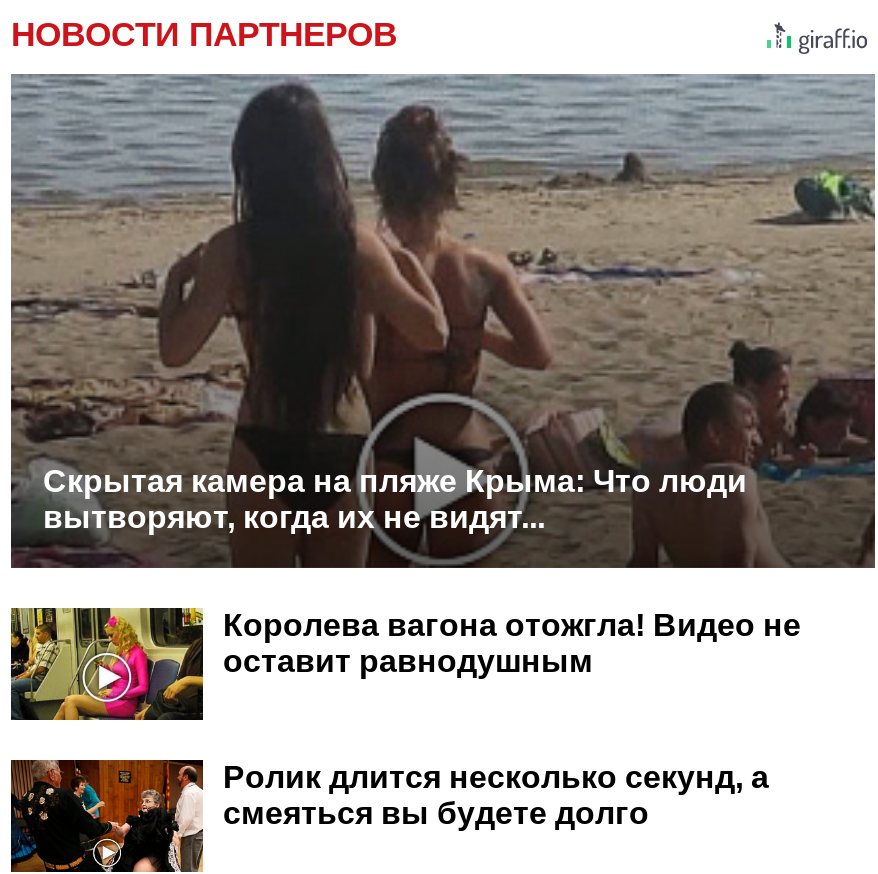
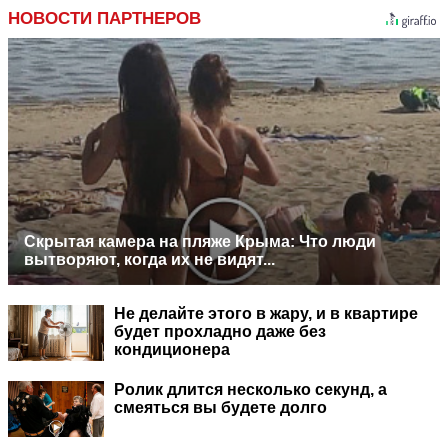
[9,606,801,722] [image] | Королева вагона отожгла! Видео не | оставит равнодушным -> [7,304,418,362] [image] | Не делайте этого в жару, и в квартире | будет прохладно даже без | кондиционера

